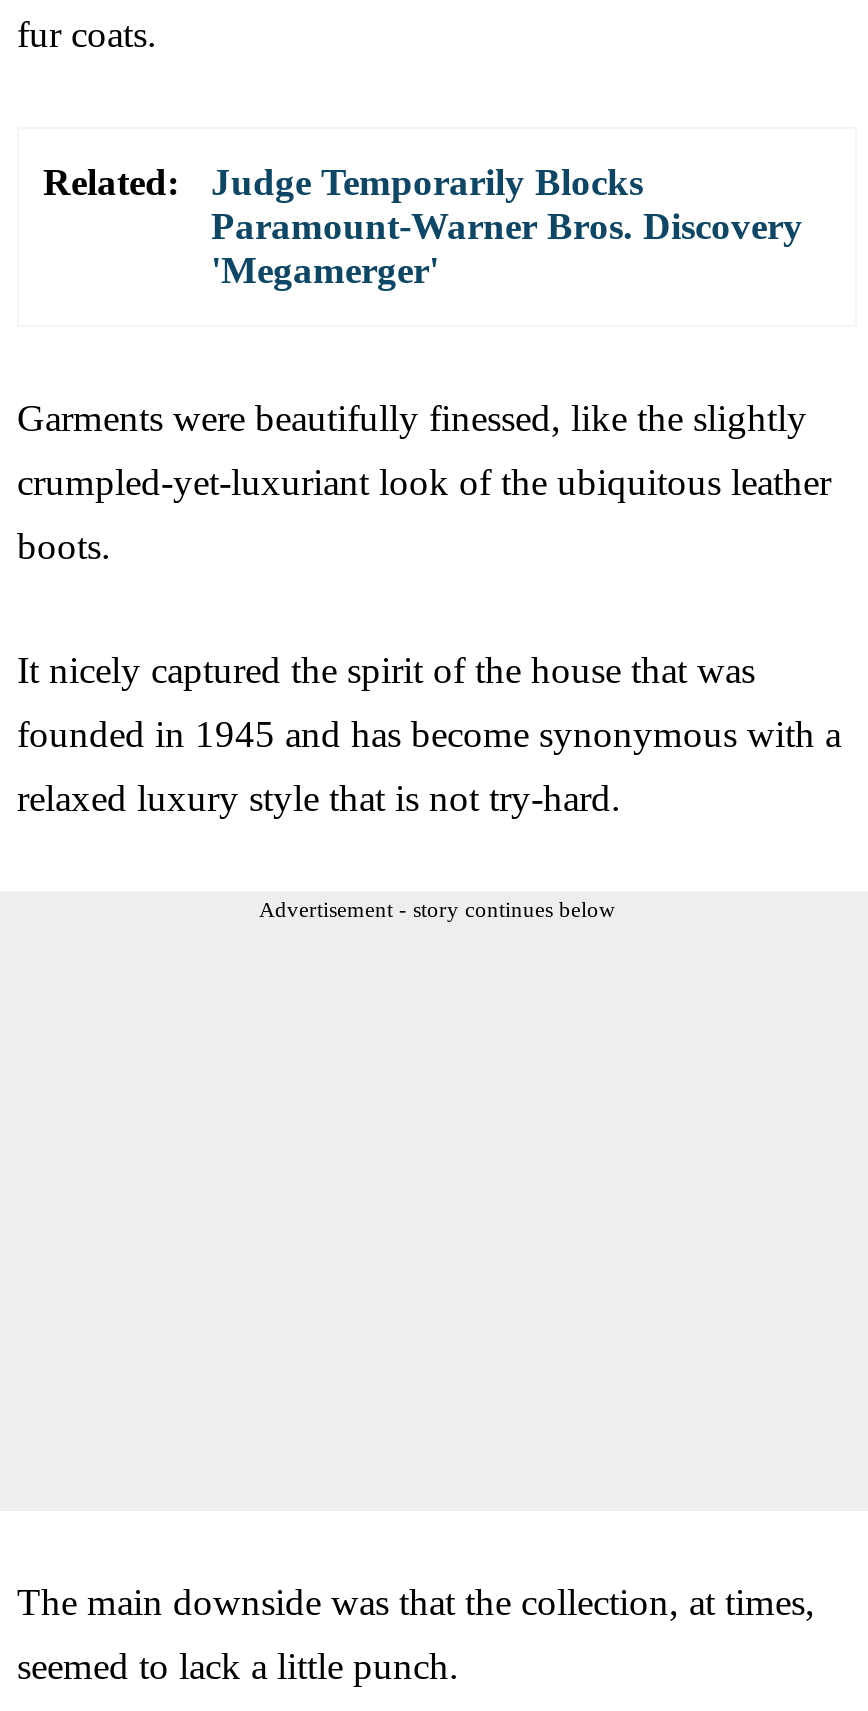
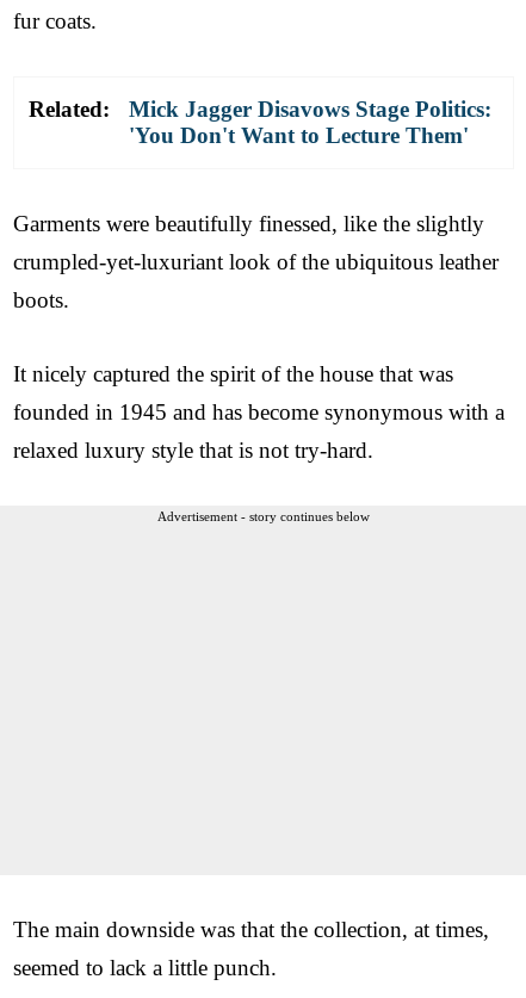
[211,160,803,290] Judge Temporarily Blocks | Paramount-Warner Bros. Discovery | 'Megamerger' -> [129,96,491,147] Mick Jagger Disavows Stage Politics: | 'You Don't Want to Lecture Them'

